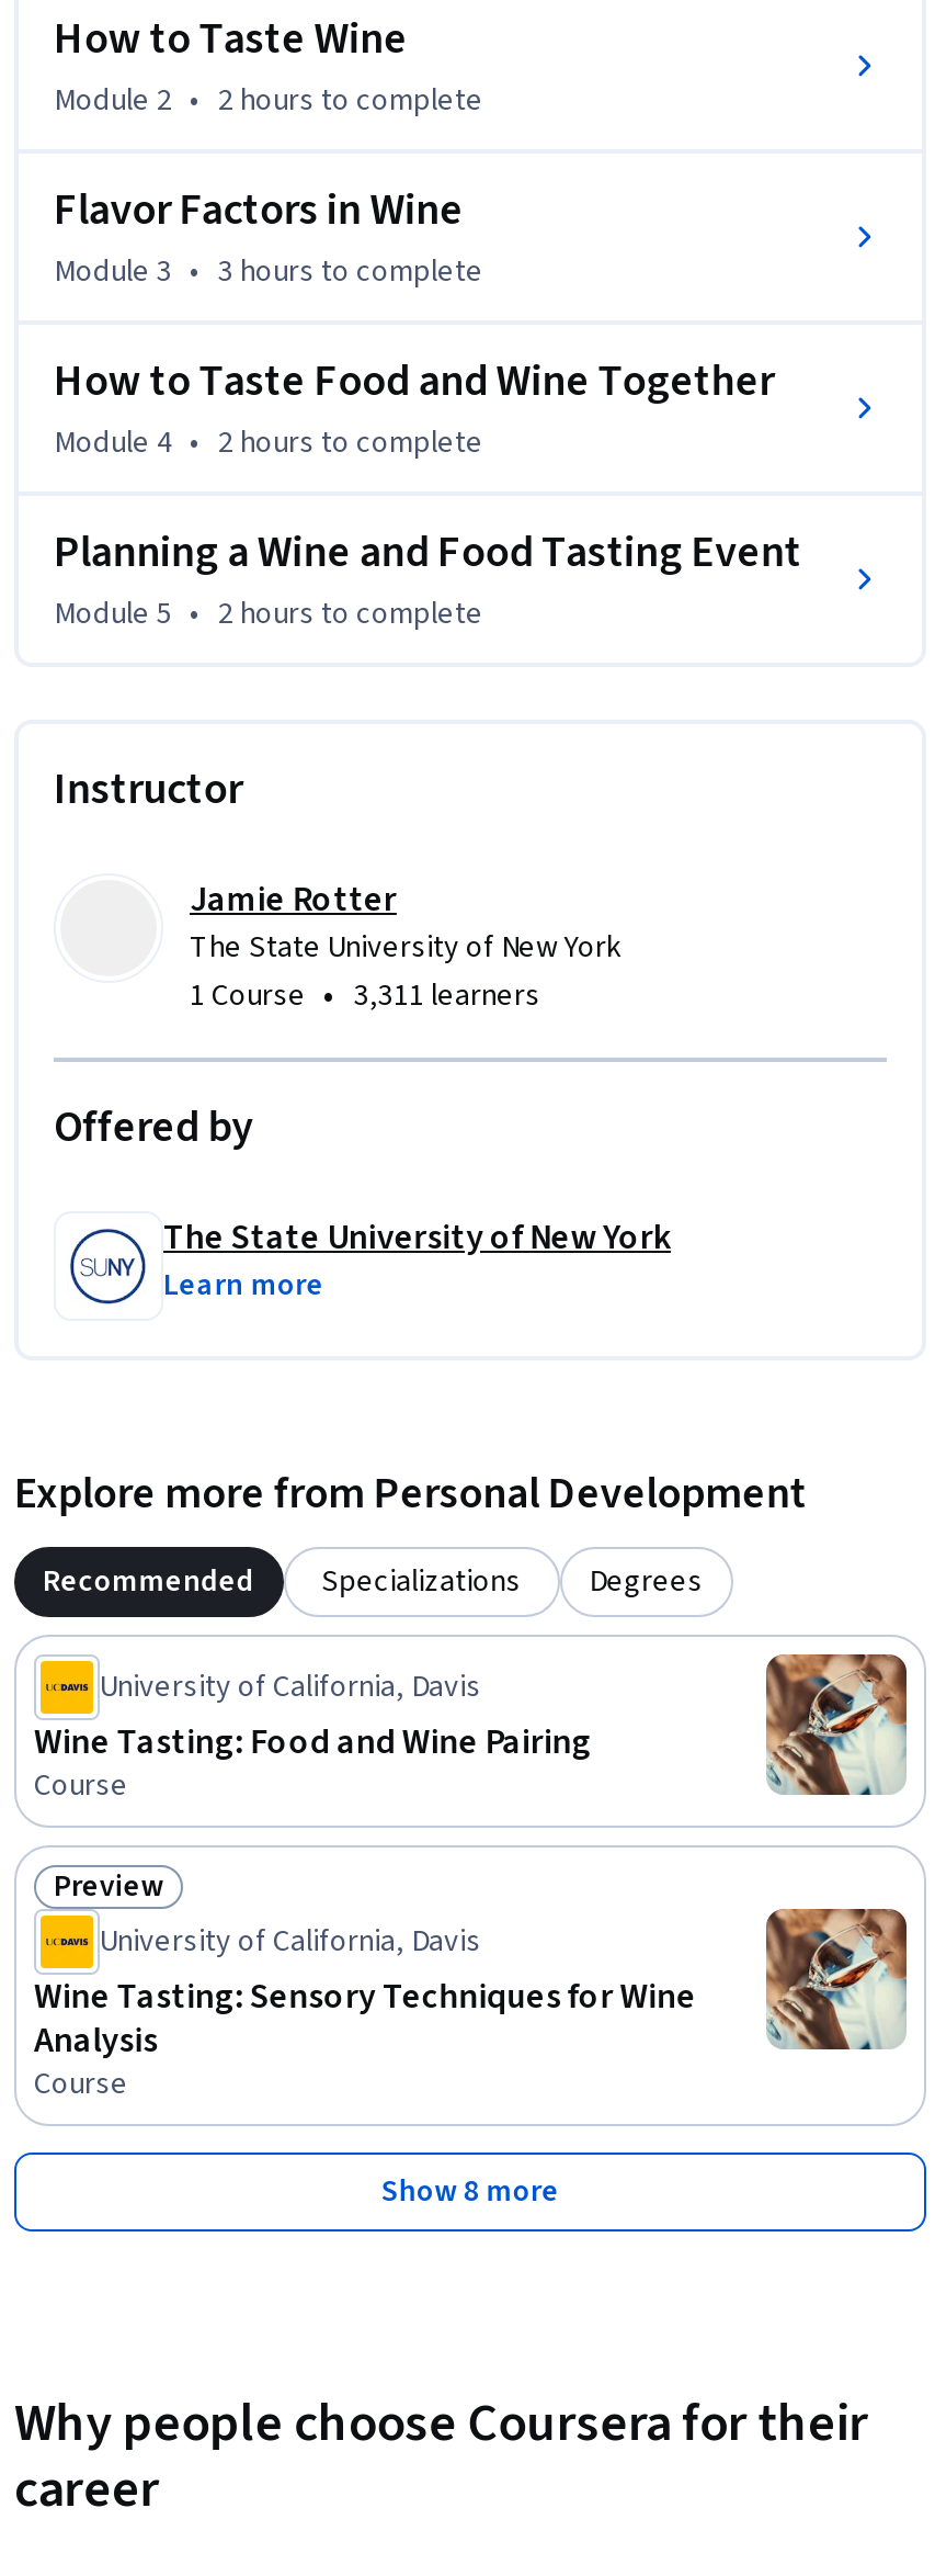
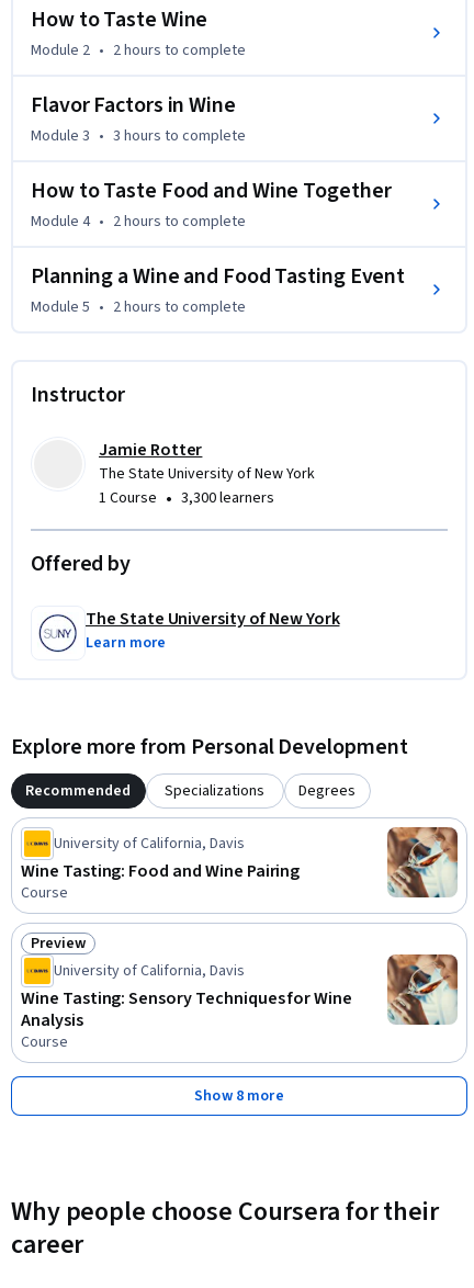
[190,971,540,1020] 1 Course • 3,311 learners -> [99,486,274,510] 1 Course • 3,300 learners

